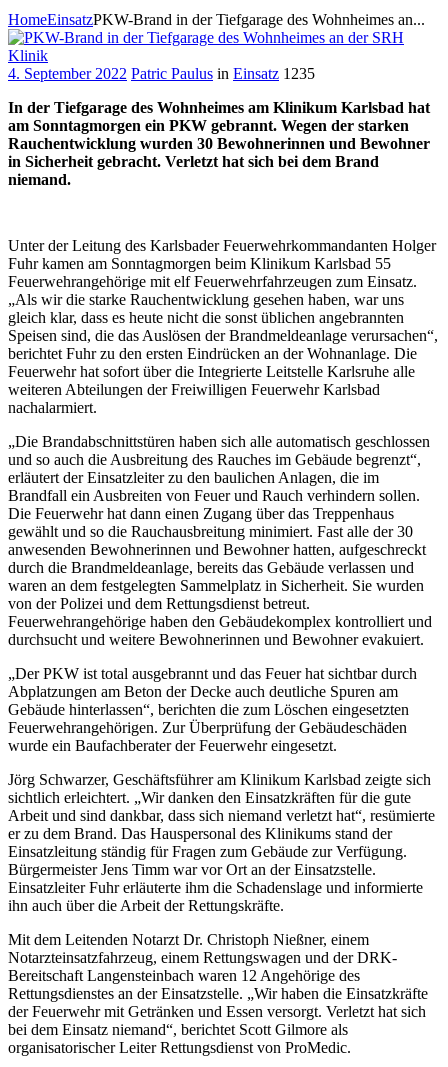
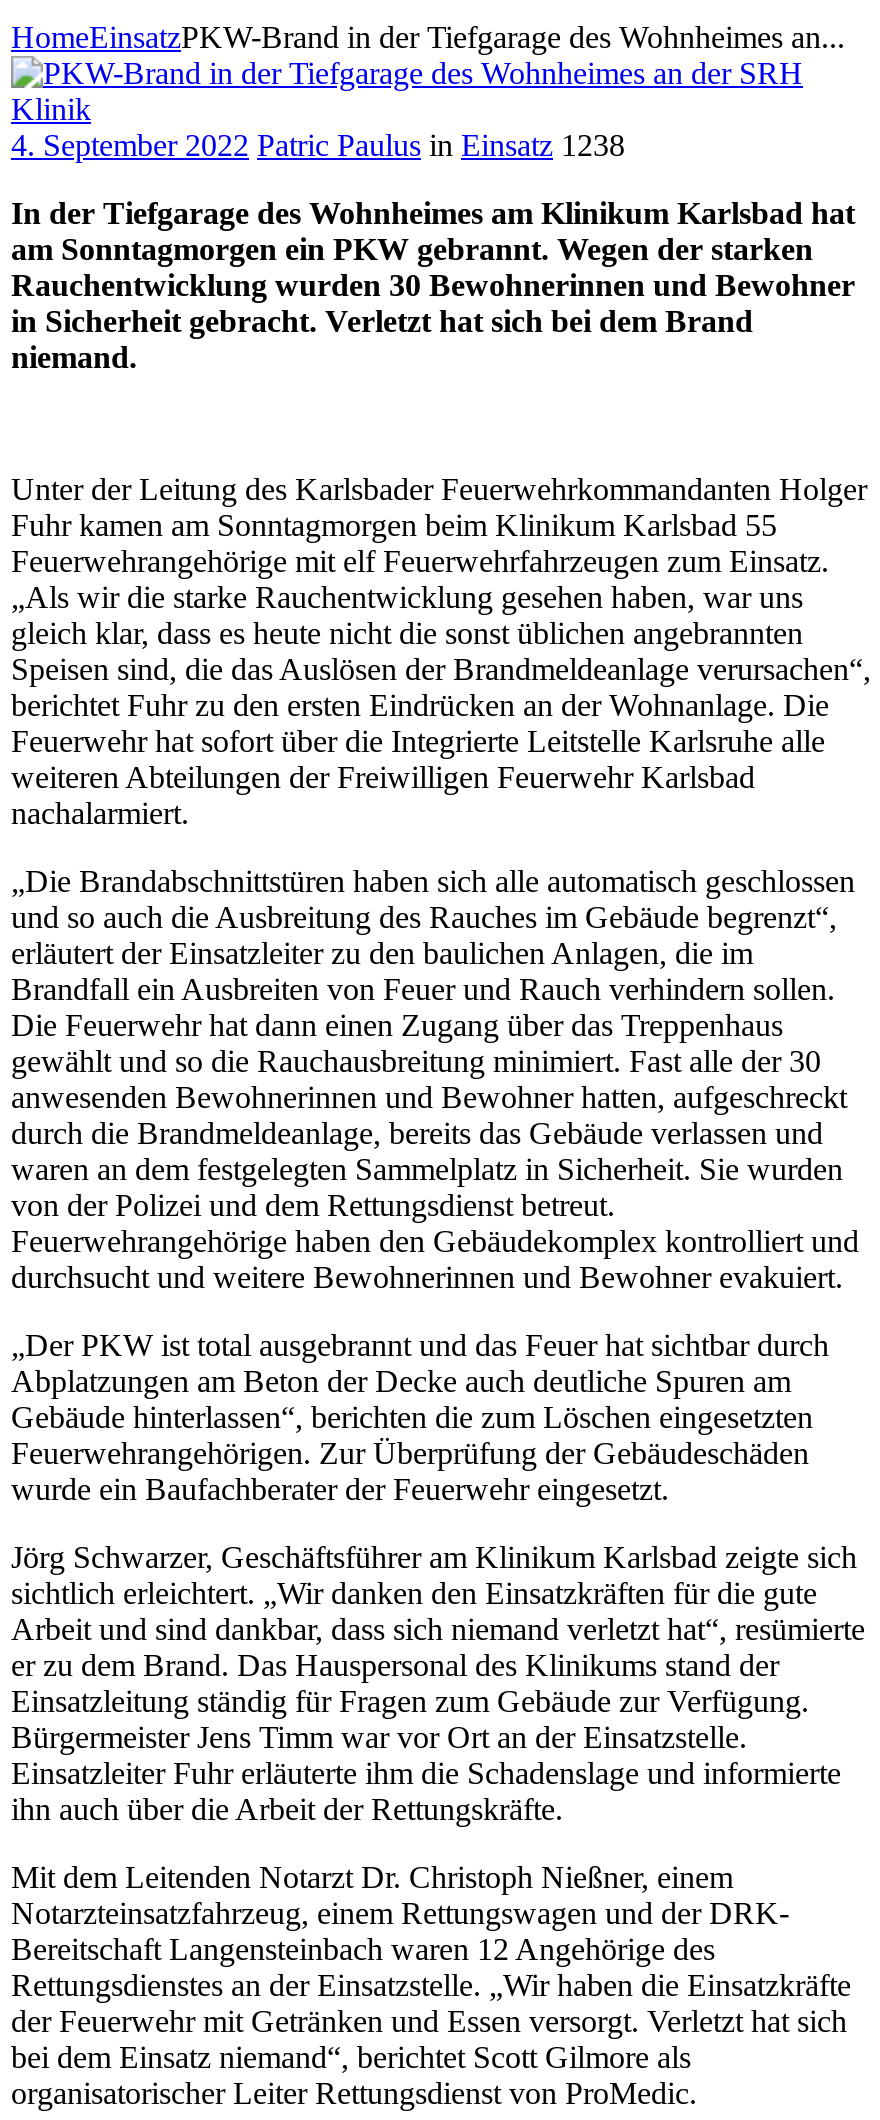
[8,65,315,82] 4. September 2022 Patric Paulus in Einsatz 1235 -> [11,128,625,162] 4. September 2022 Patric Paulus in Einsatz 1238

